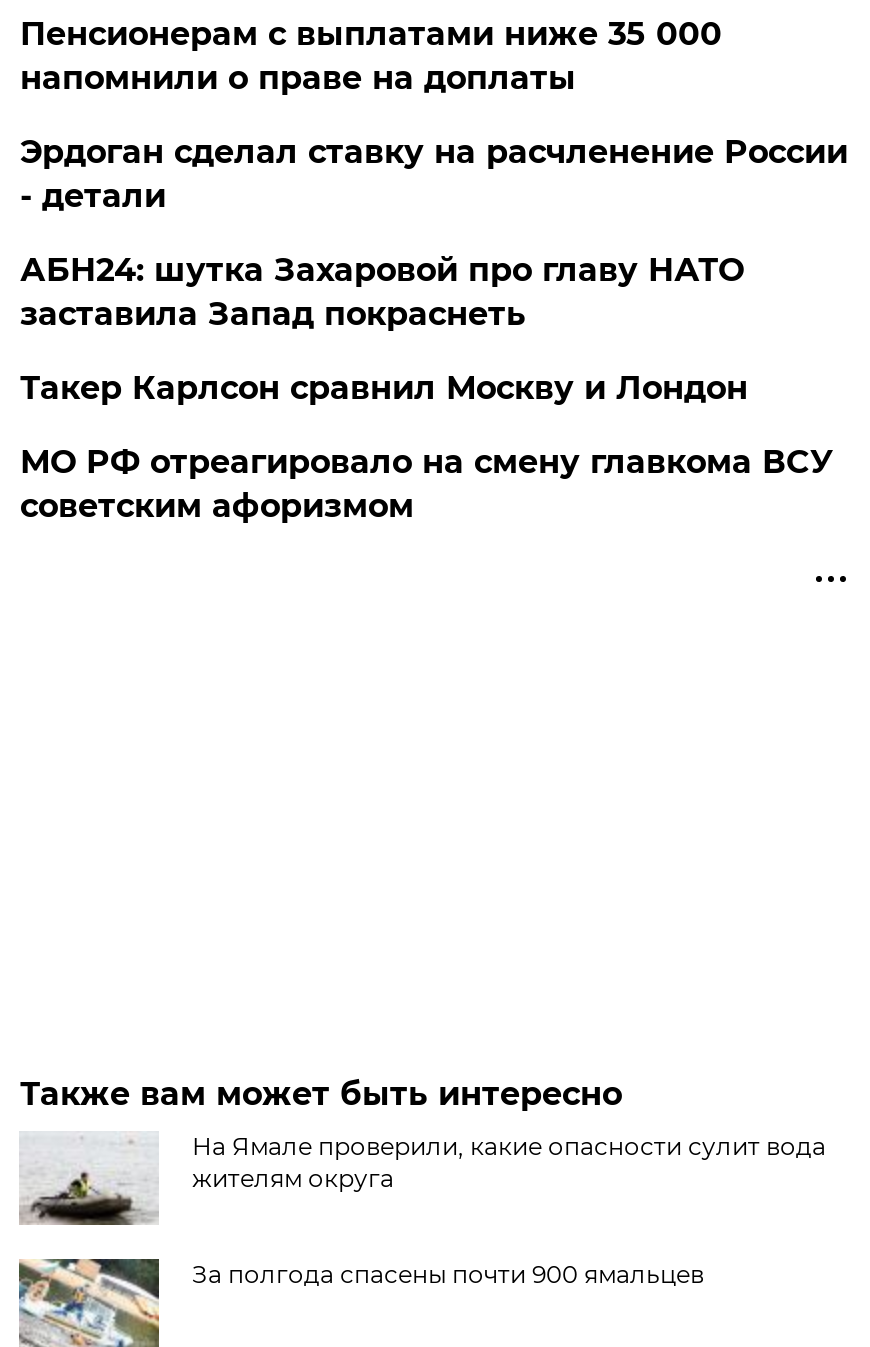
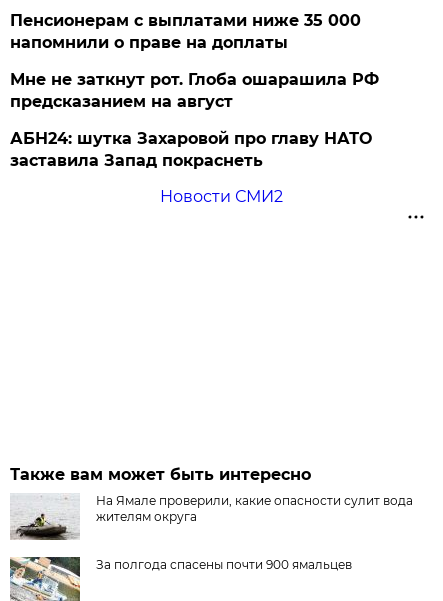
[20,133,848,215] Эрдоган сделал ставку на расчленение России | - детали -> [10,70,379,111] Мне не заткнут рот. Глоба ошарашила РФ | предсказанием на август
[20,369,834,525] Такер Карлсон сравнил Москву и Лондон | МО РФ отреагировало на смену главкома ВСУ | советским афоризмом -> [160,187,283,206] Новости СМИ2

